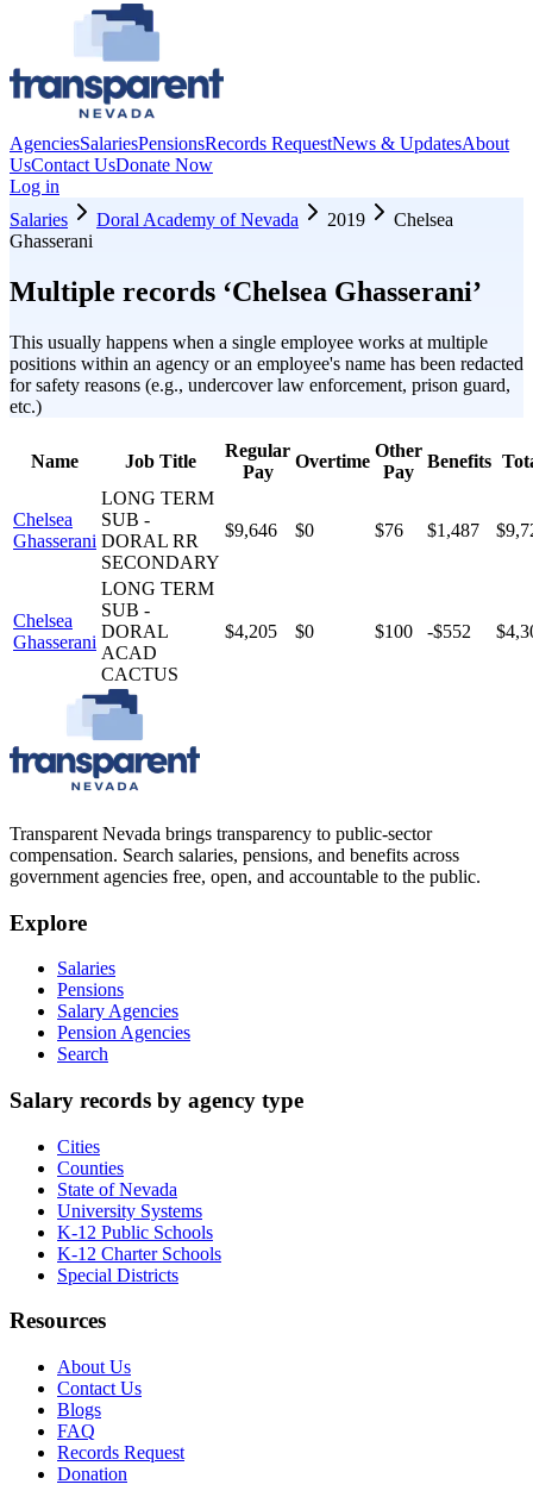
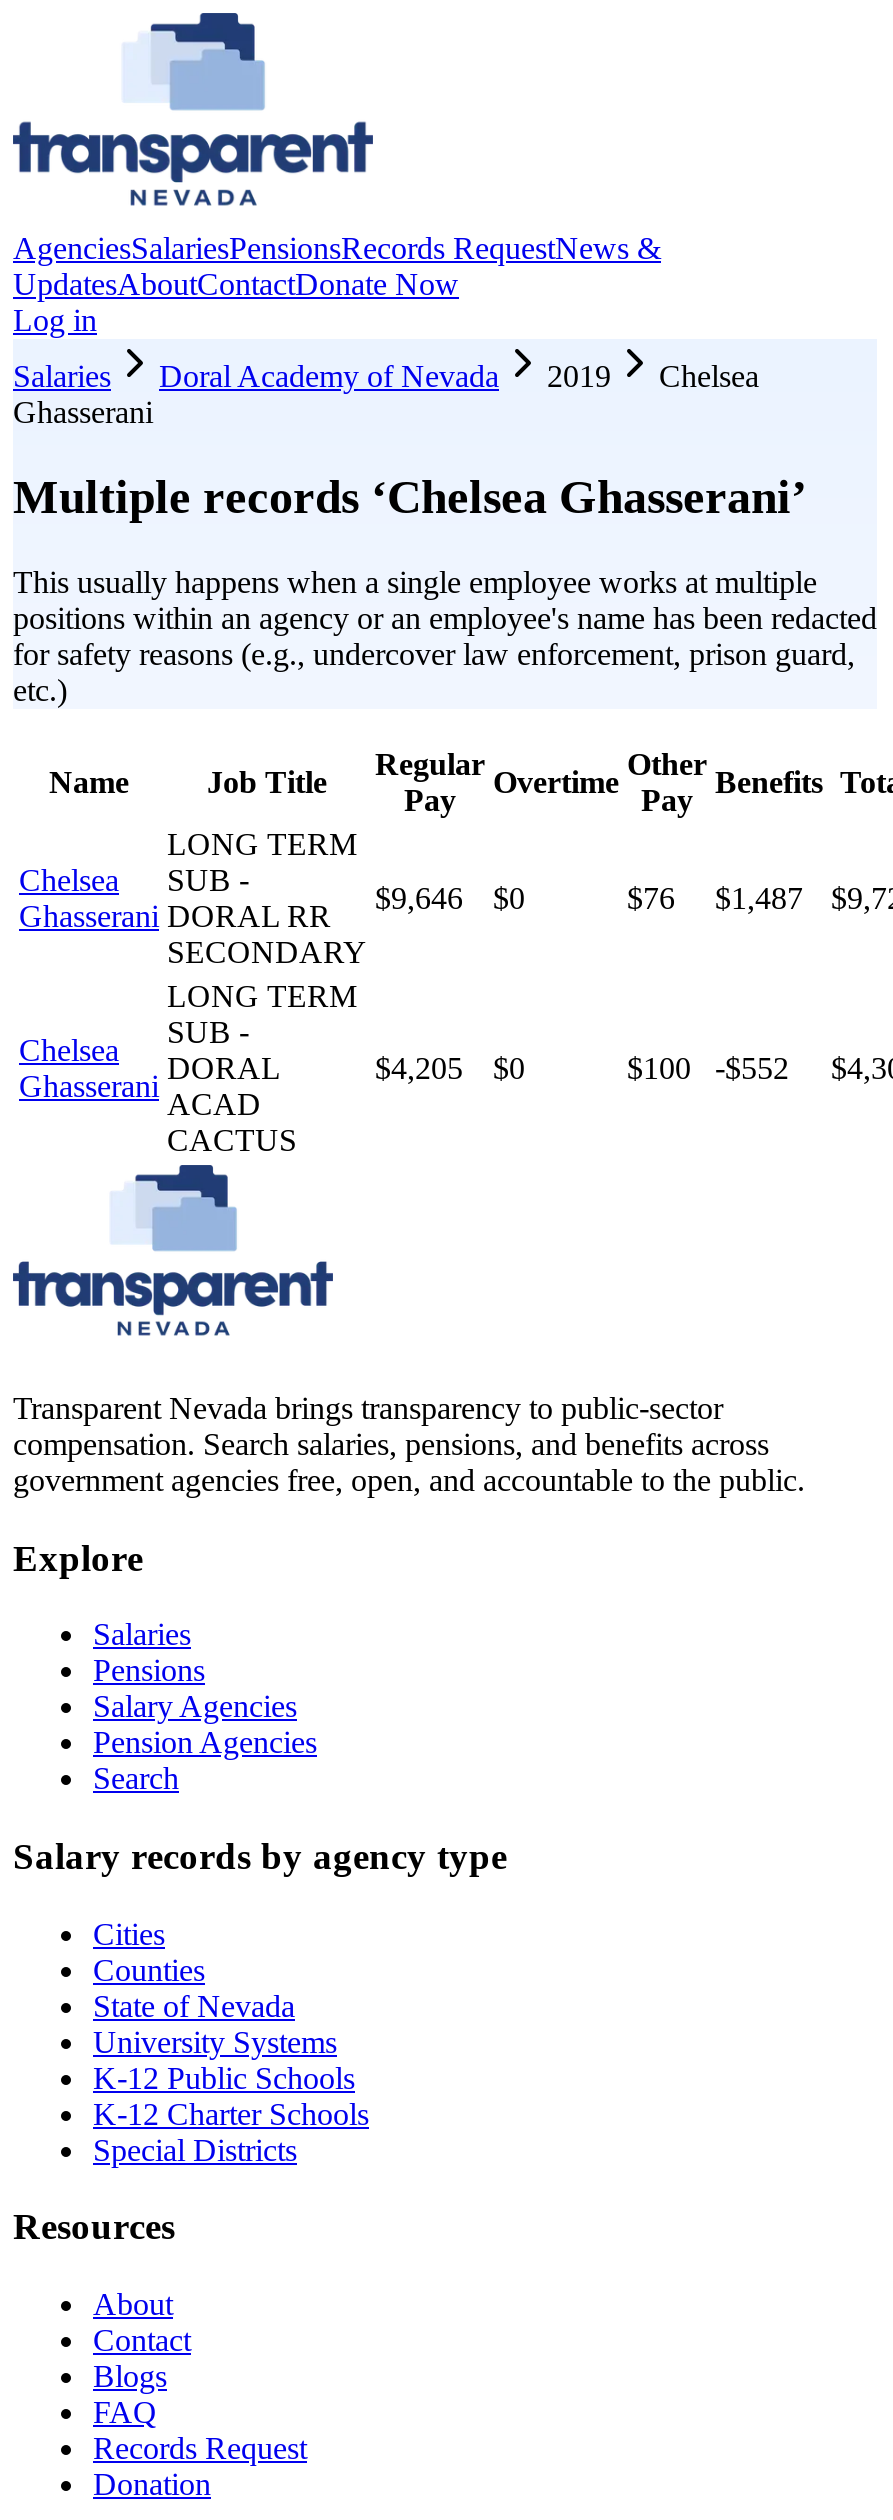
[10,133,509,175] AgenciesSalariesPensionsRecords RequestNews & UpdatesAbout | UsContact UsDonate Now -> [13,231,661,301] AgenciesSalariesPensionsRecords RequestNews & | UpdatesAboutContactDonate Now
[57,1357,142,1398] About Us | Contact Us -> [93,2287,191,2357] About | Contact

